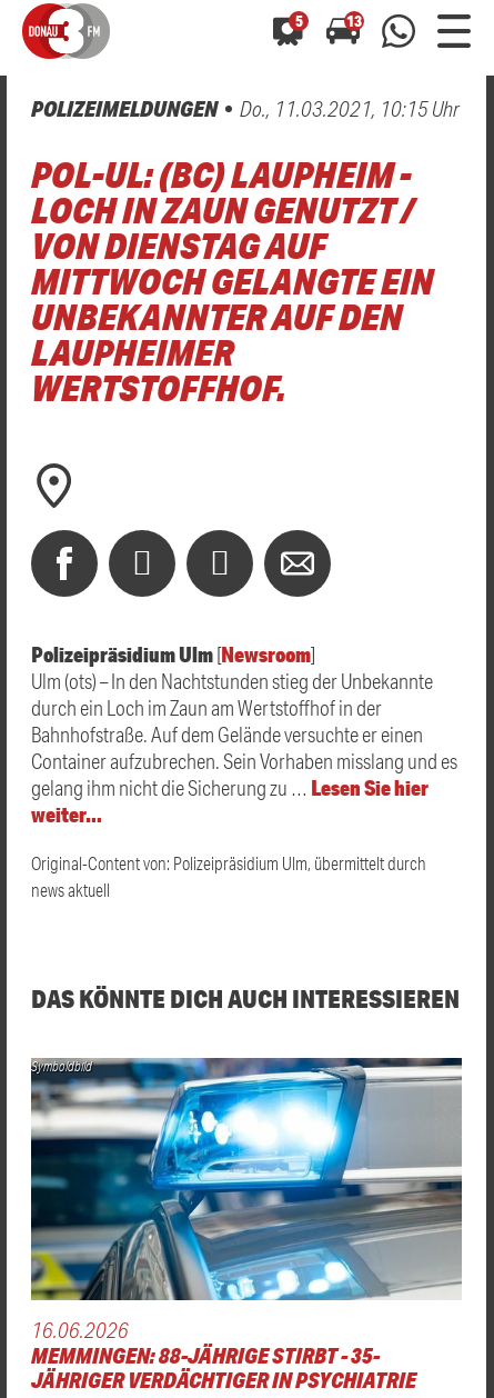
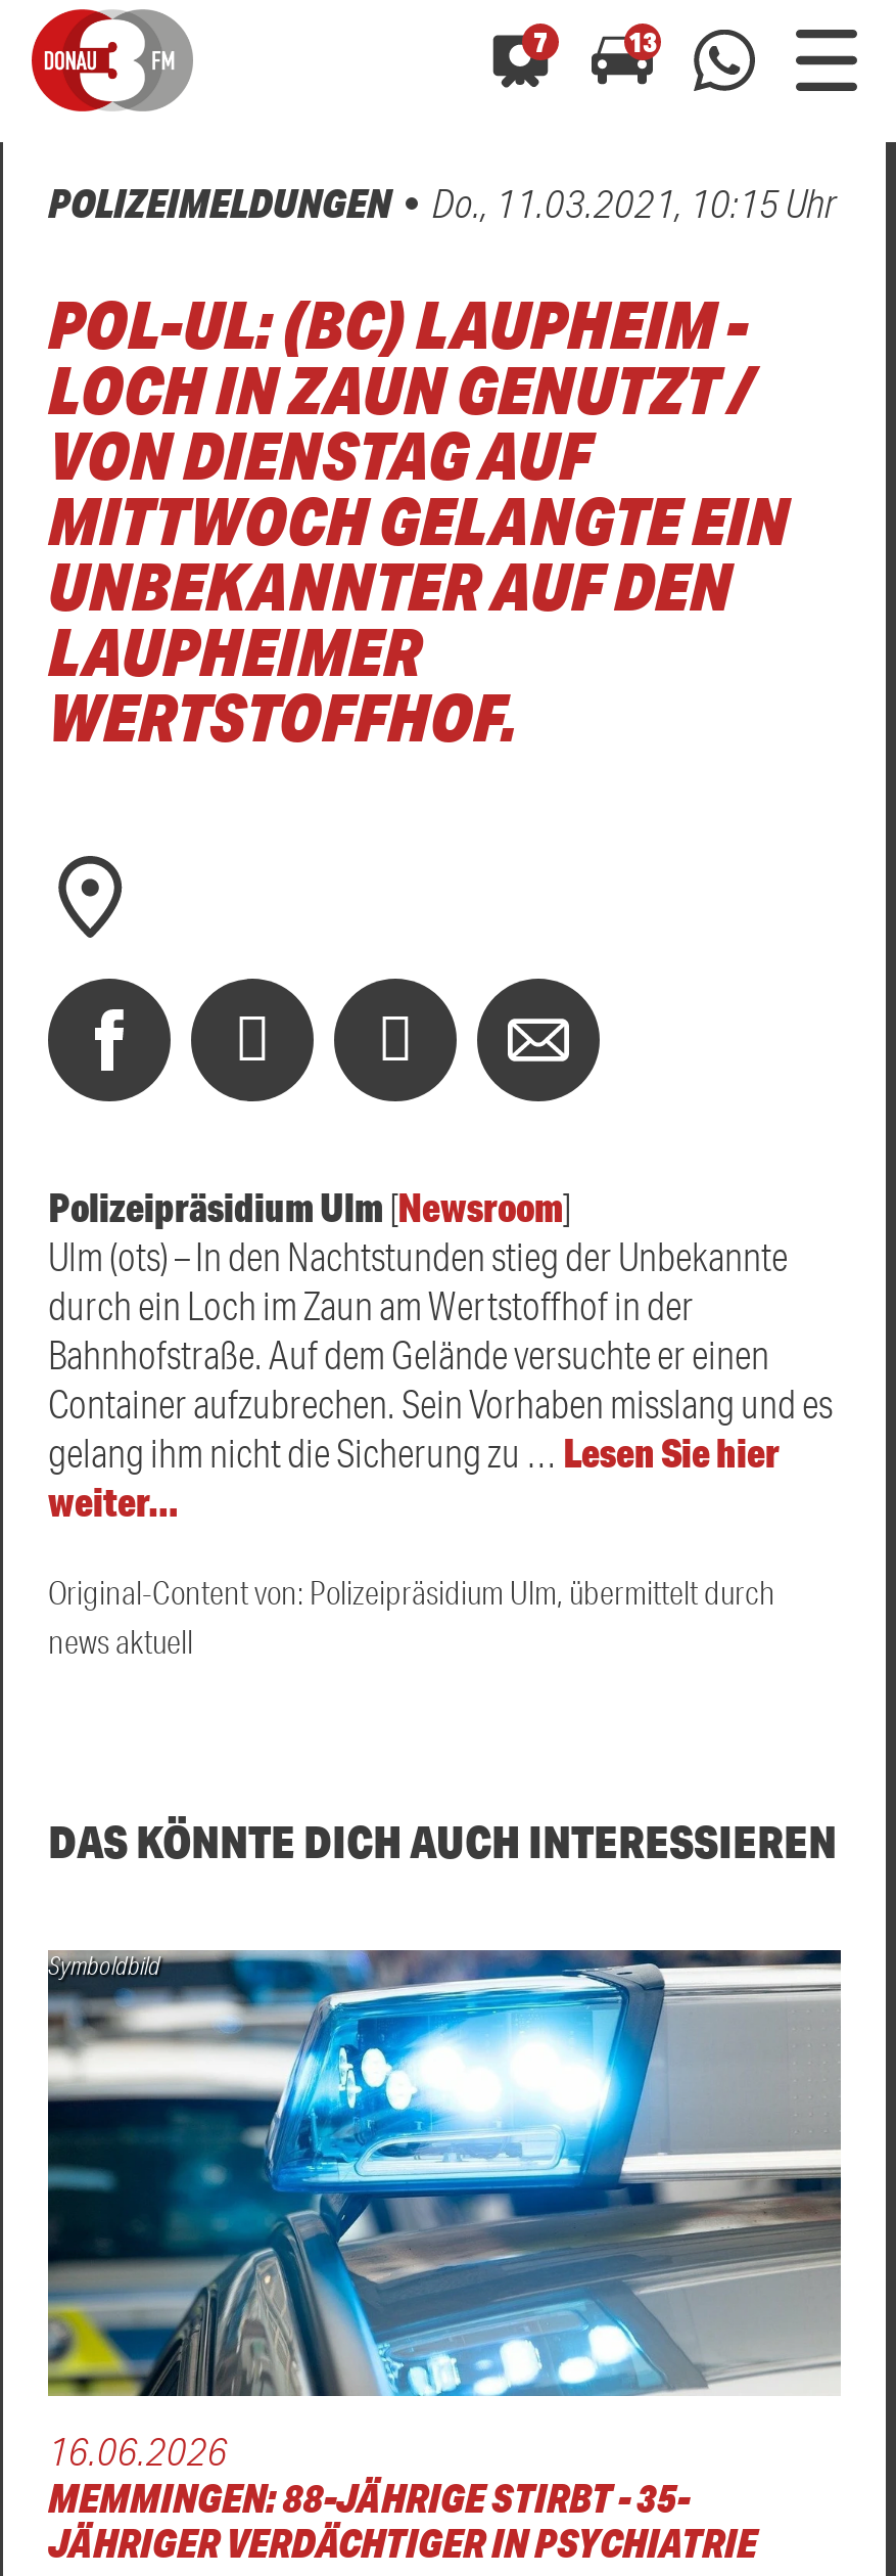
[295,11,303,31] 5 -> [533,24,548,60] 7

